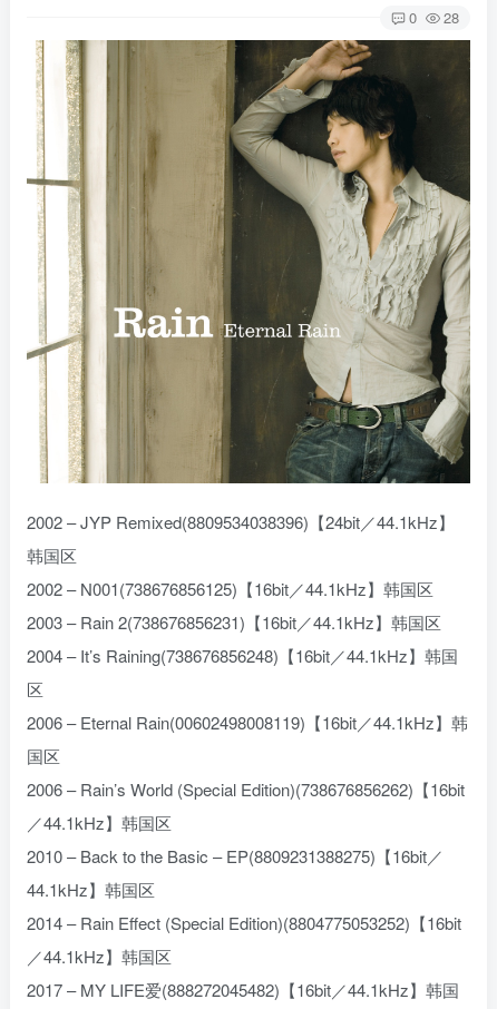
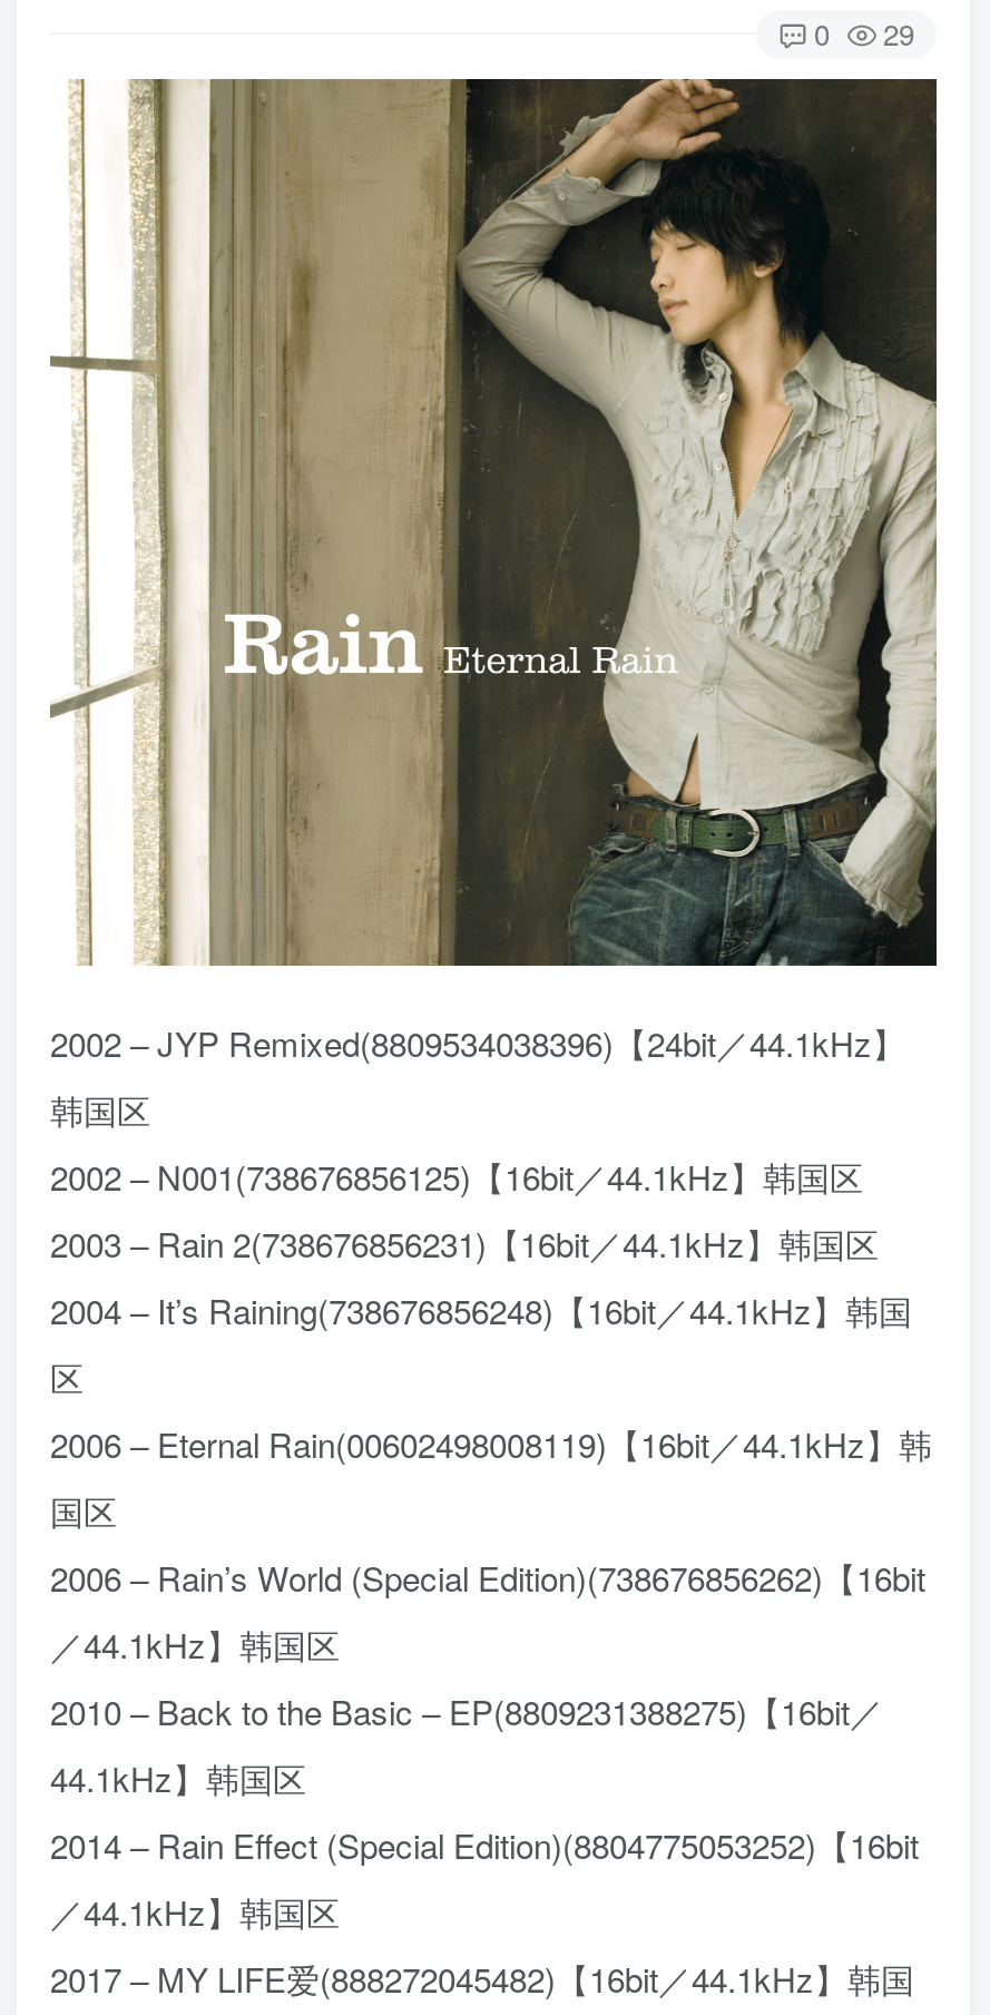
[409,7,459,28] 0 28 -> [814,12,914,55] 0 29

